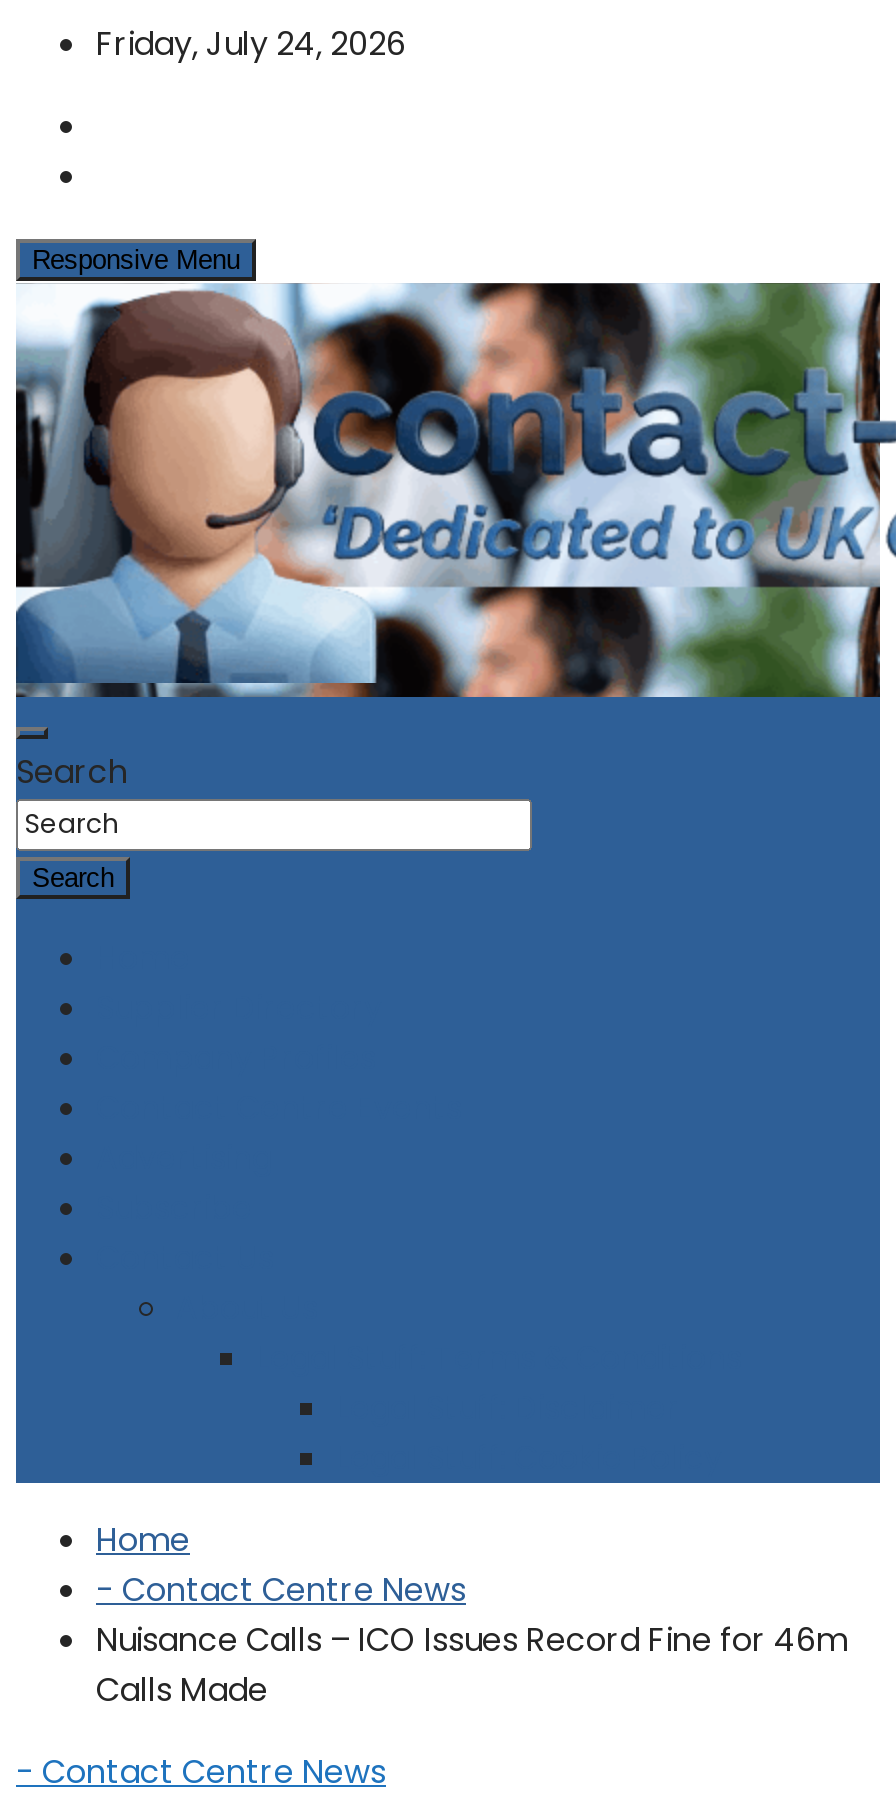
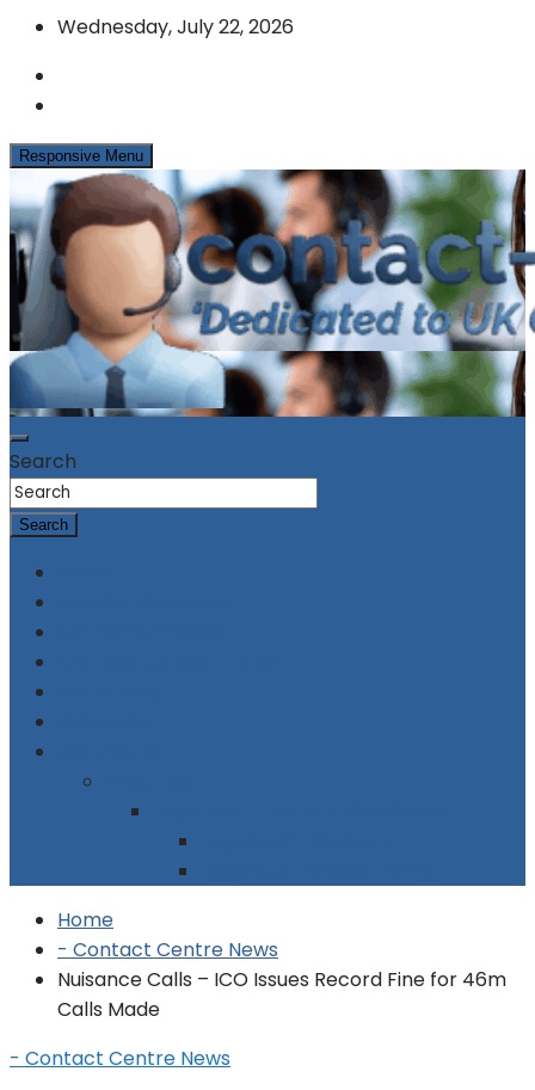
[96,21,406,67] Friday, July 24, 2026 -> [57,13,294,41] Wednesday, July 22, 2026

